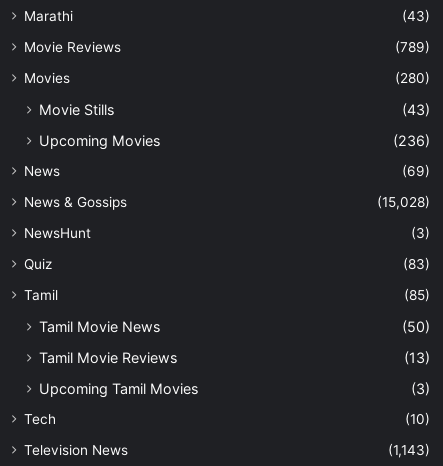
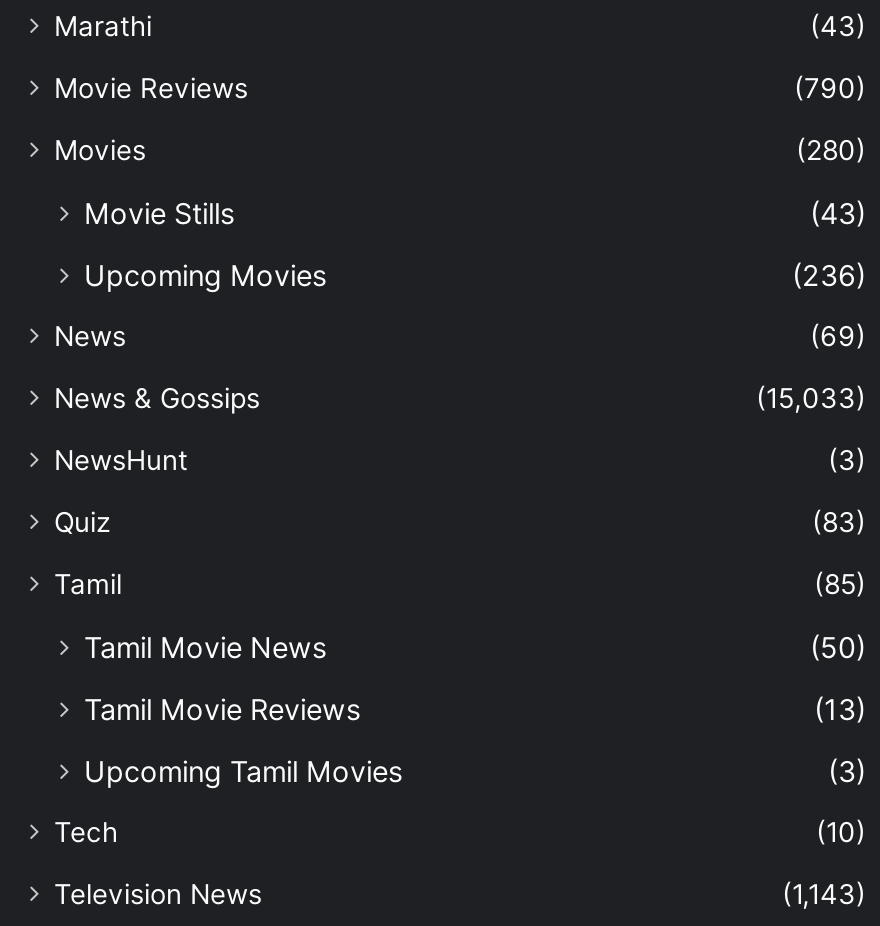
[395,39,430,55] (789) -> [794,71,866,103] (790)
[377,194,430,210] (15,028) -> [756,381,866,413] (15,033)

